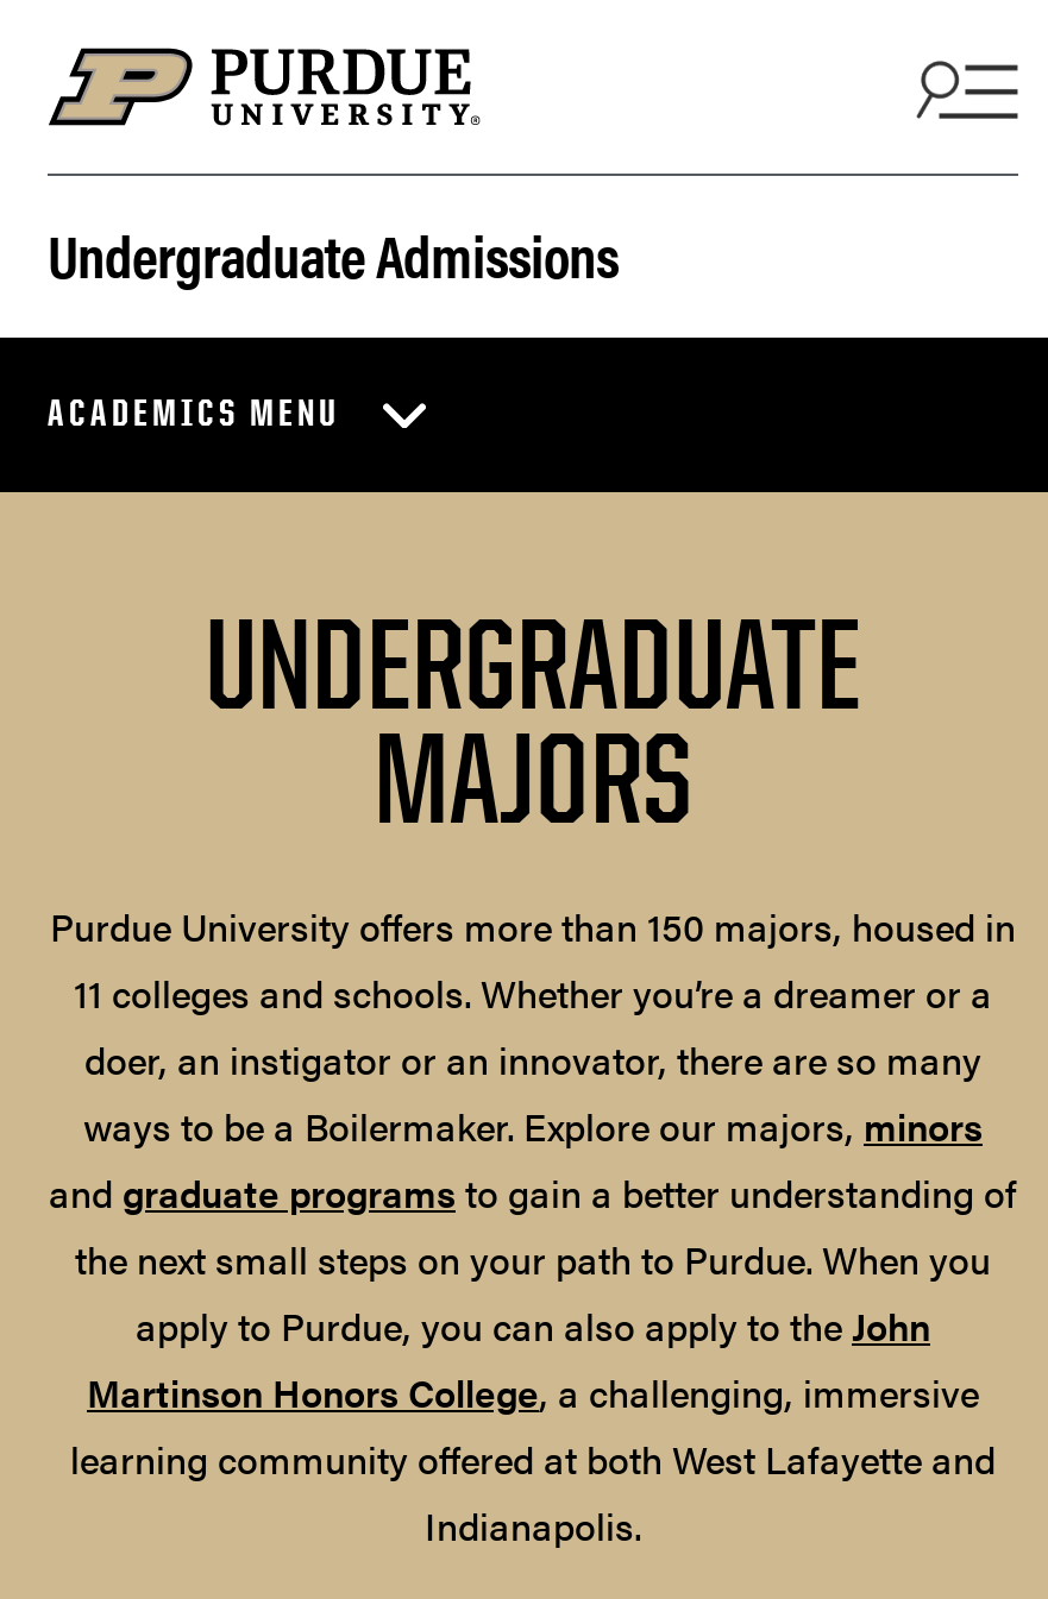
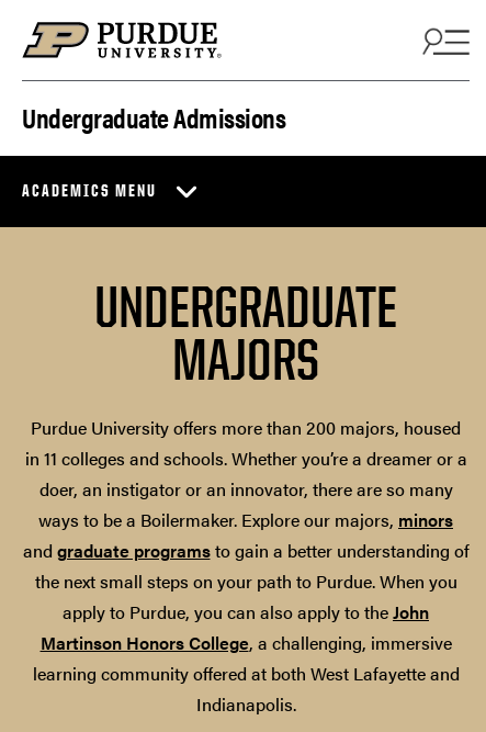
[50,899,1016,1021] Purdue University offers more than 150 majors, housed in | 11 colleges and schools. Whether you’re a dreamer or a -> [25,415,467,471] Purdue University offers more than 200 majors, housed | in 11 colleges and schools. Whether you’re a dreamer or a

